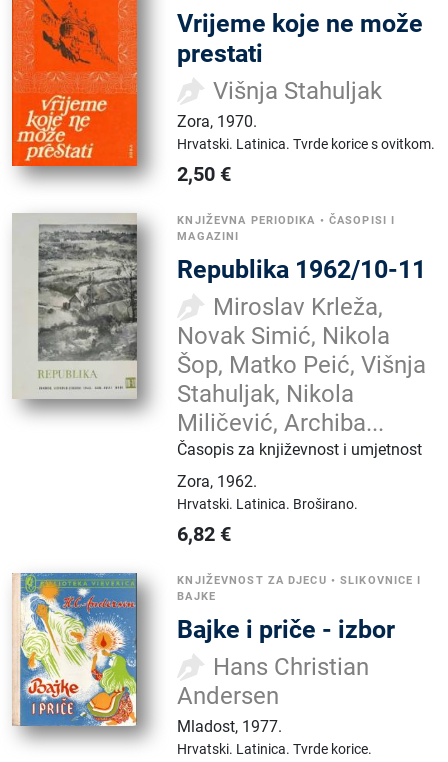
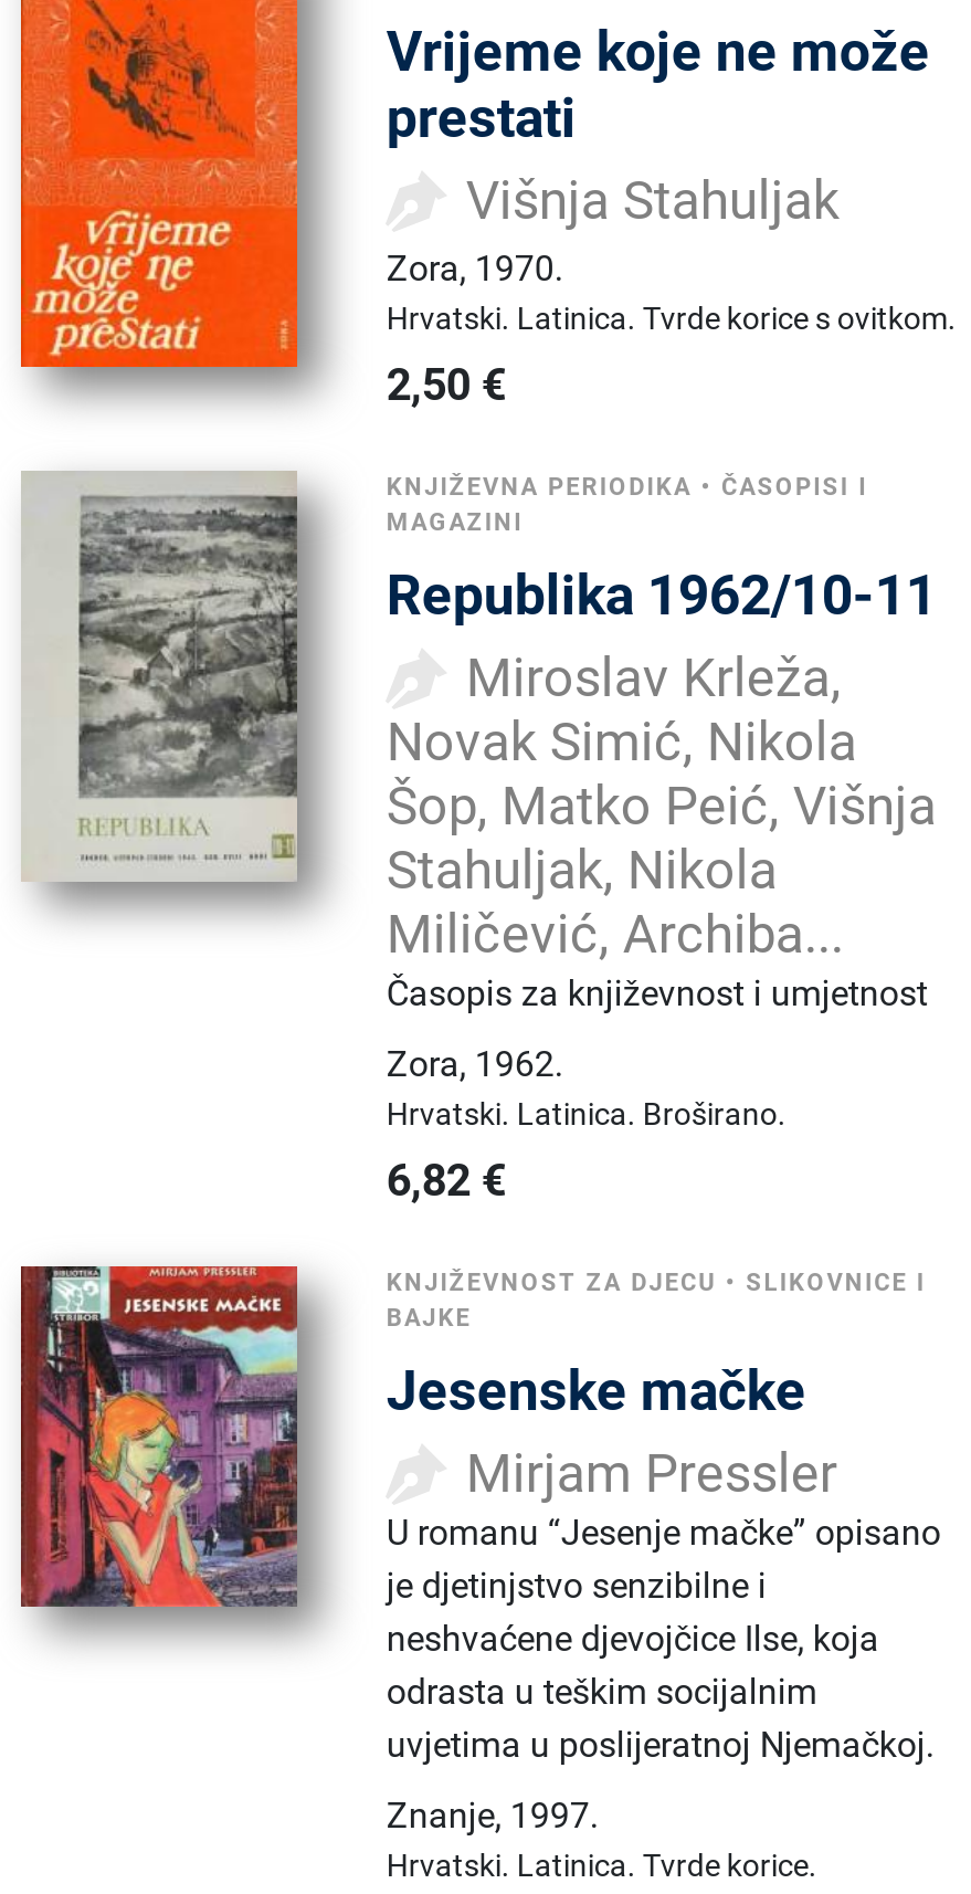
[12,572,395,736] [image] | Bajke i priče - izbor | Hans Christian | Andersen | Mladost, 1977. -> [19,1264,941,1836] [image] | Jesenske mačke | Mirjam Pressler | U romanu “Jesenje mačke” opisano | je djetinjstvo senzibilne i | neshvaćene djevojčice Ilse, koja | odrasta u teškim socijalnim | uvjetima u poslijeratnoj Njemačkoj. | Znanje, 1997.

